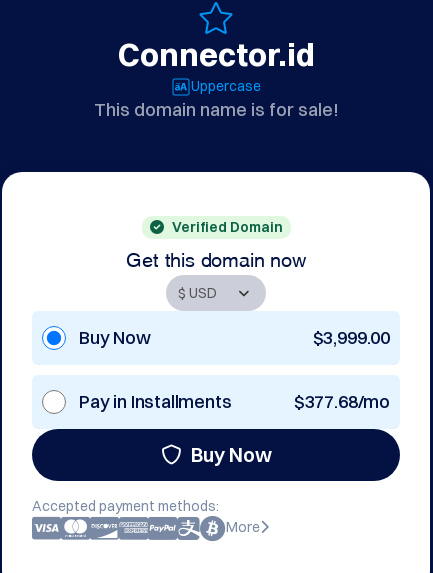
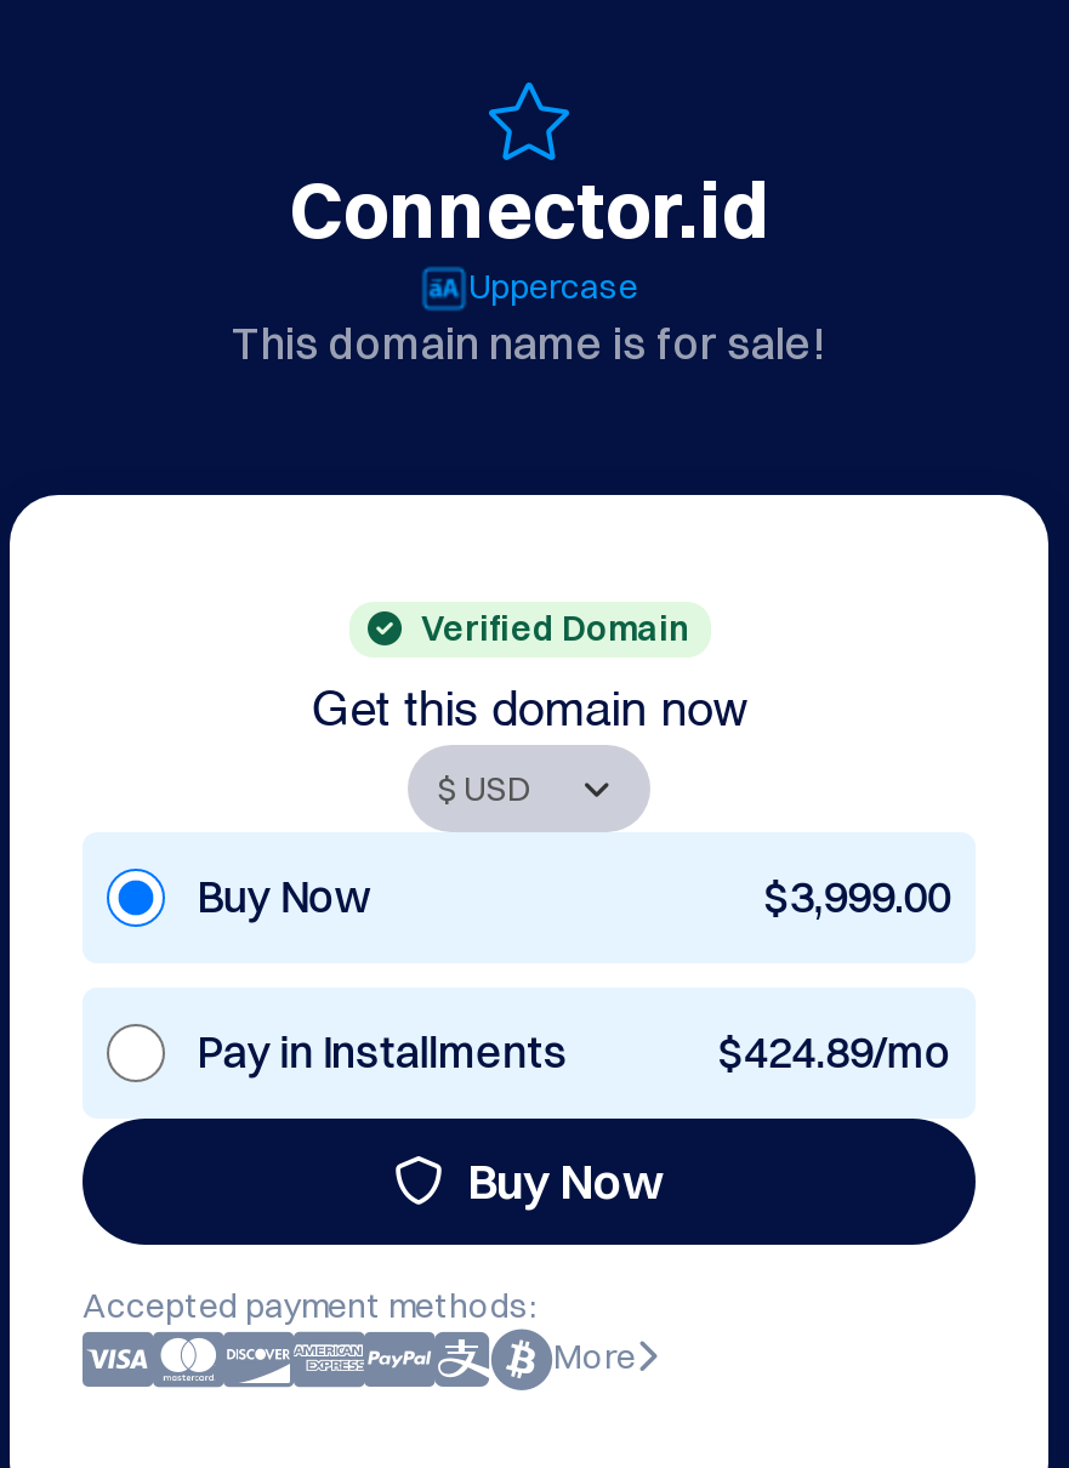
[294,390,390,413] $377.68/mo -> [718,1024,951,1080] $424.89/mo

